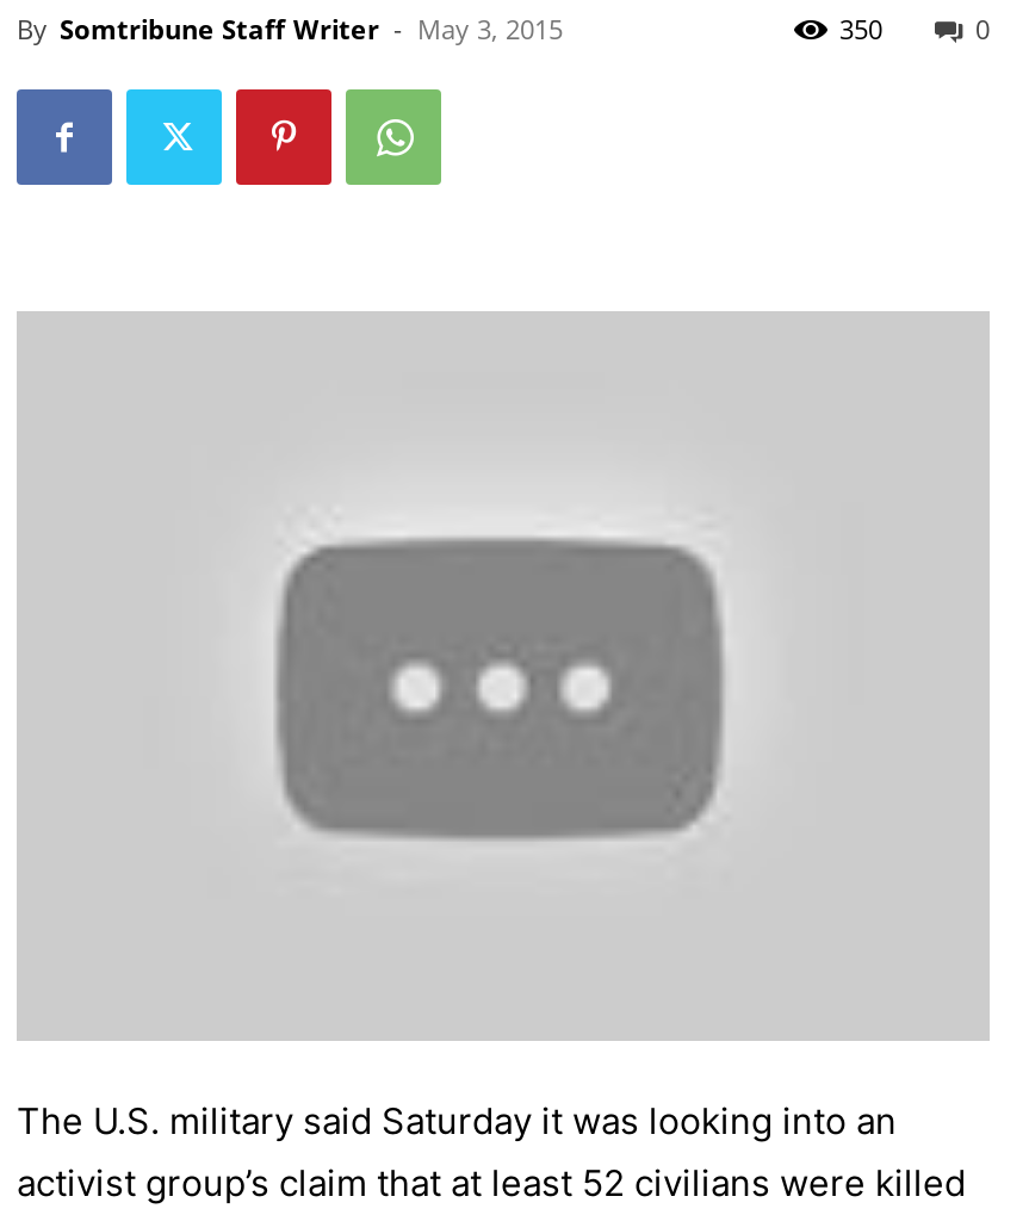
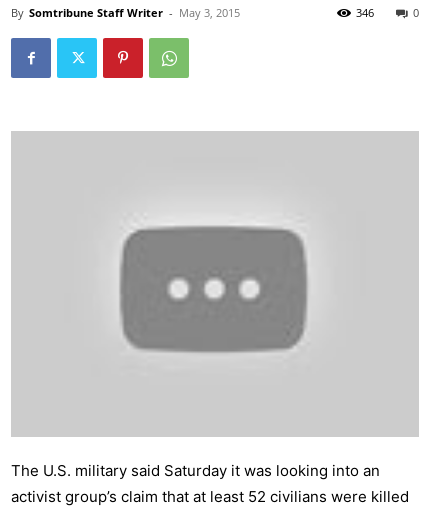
[839,11,882,47] 350 -> [356,5,374,20] 346

